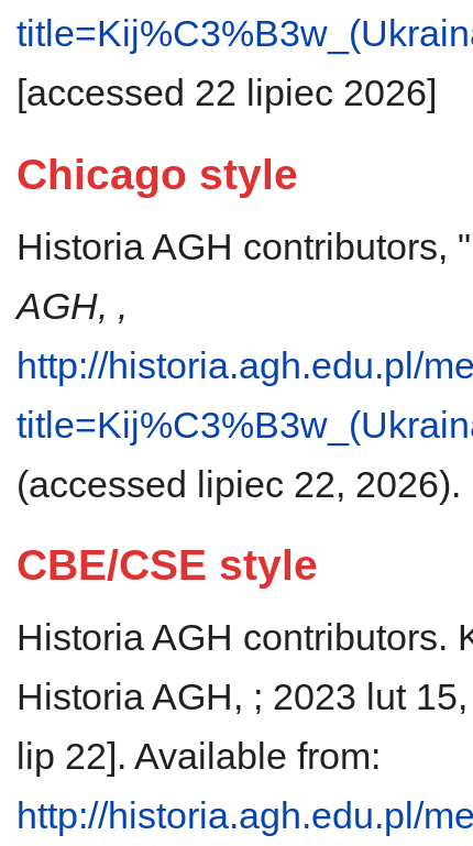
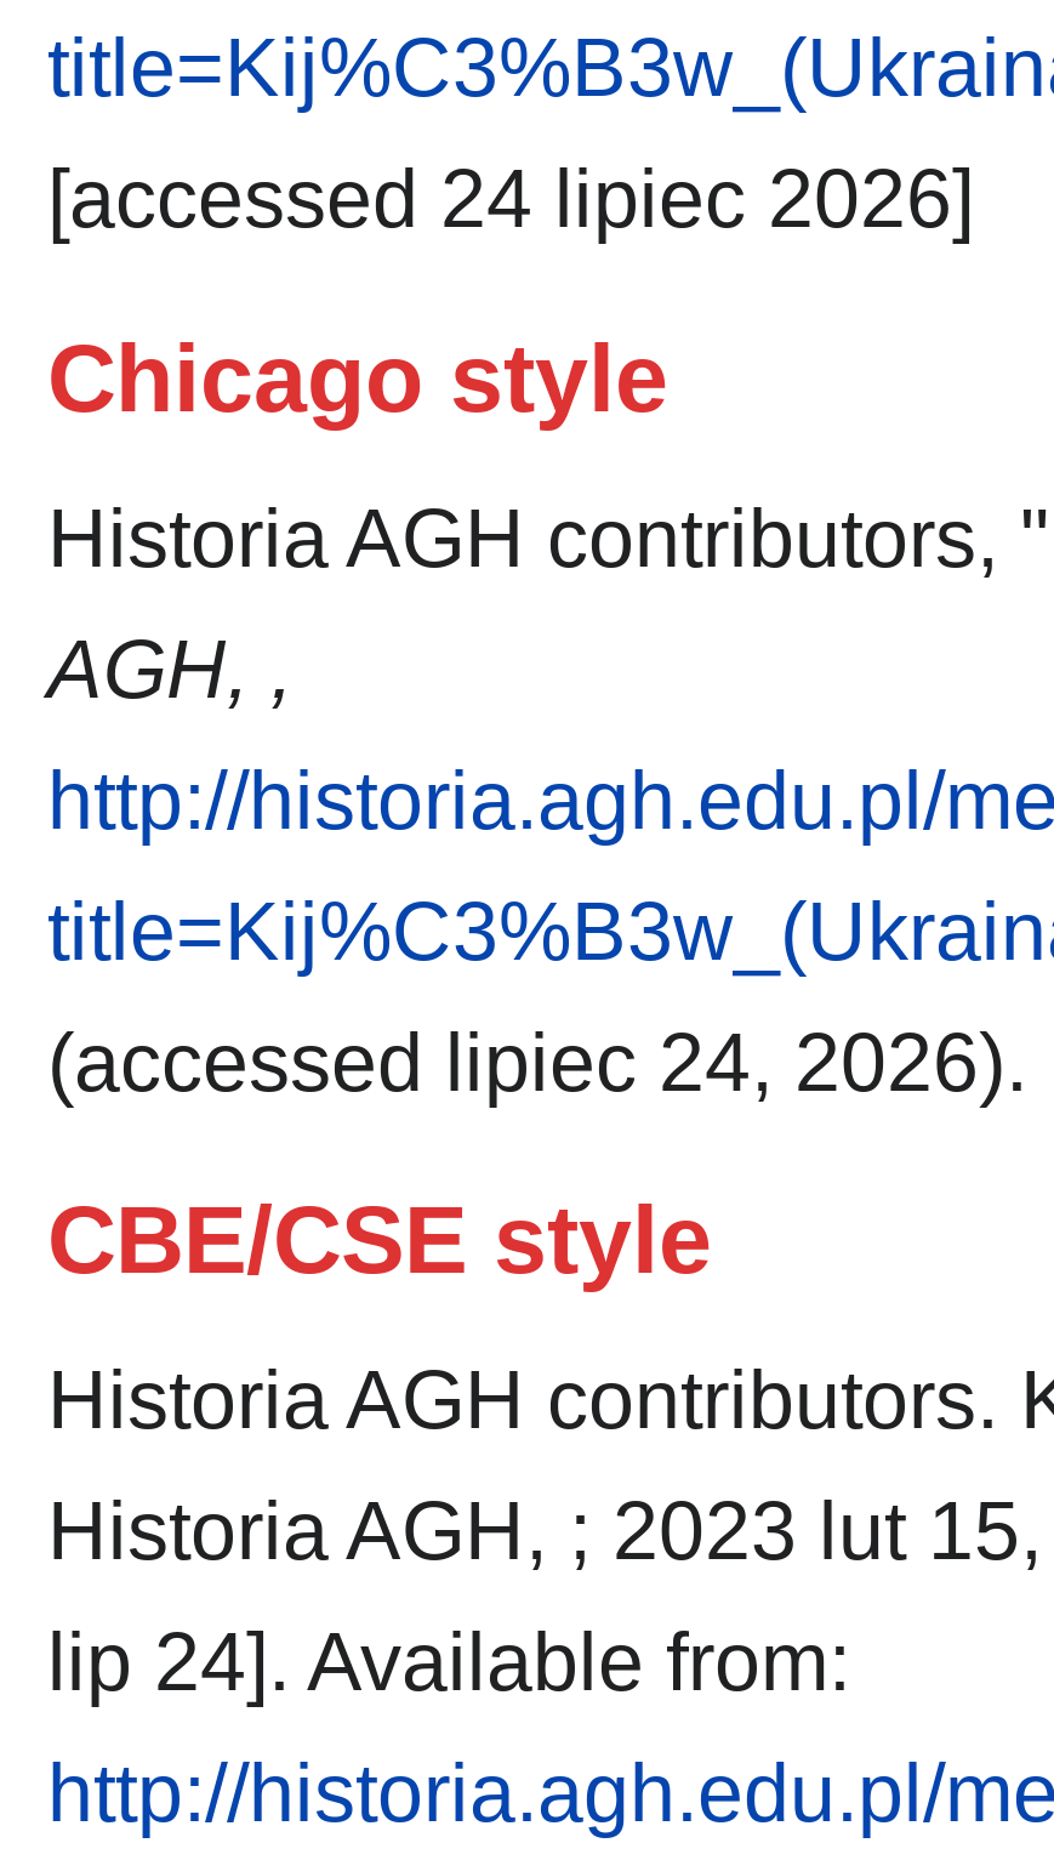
[16,72,437,114] [accessed 22 lipiec 2026] -> [47,153,974,245] [accessed 24 lipiec 2026]
[16,463,461,505] (accessed lipiec 22, 2026). -> [47,1015,1027,1107] (accessed lipiec 24, 2026).
[16,735,381,777] lip 22]. Available from: -> [47,1615,850,1708] lip 24]. Available from:

